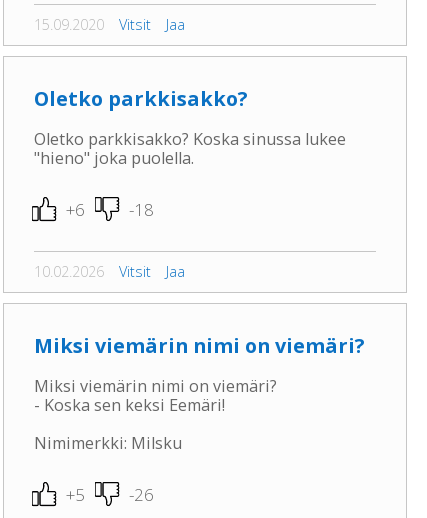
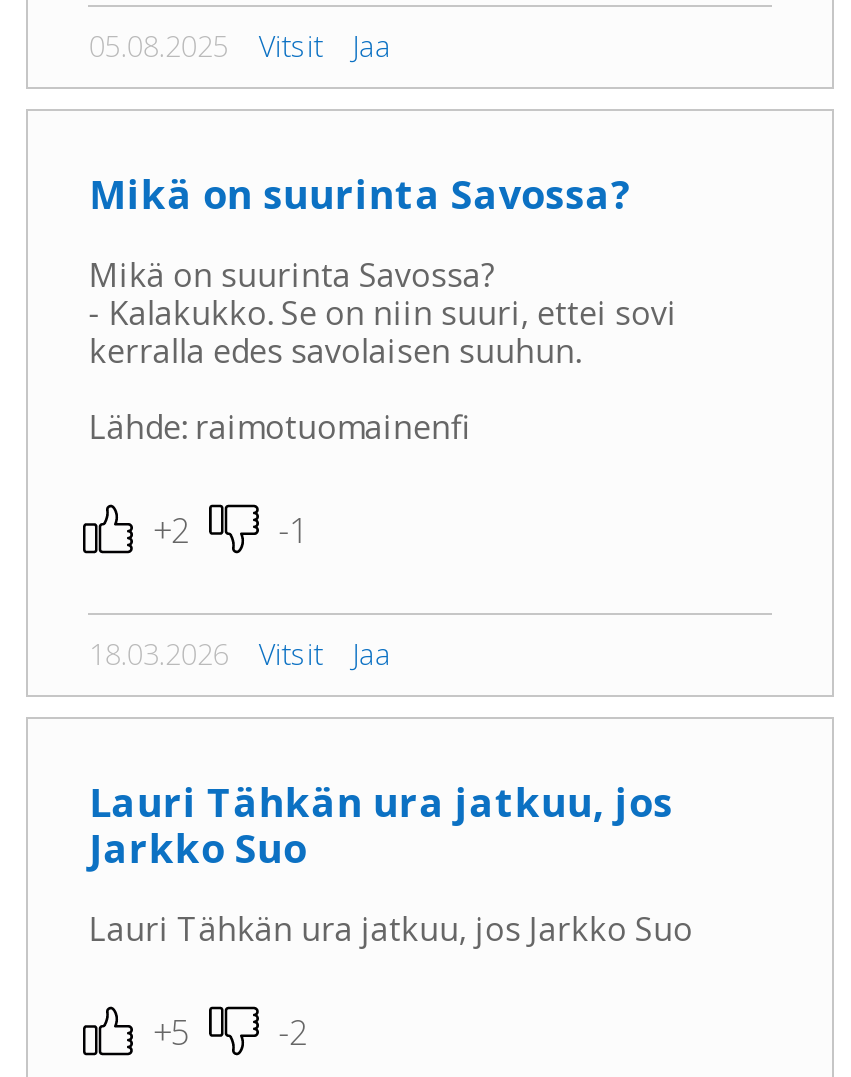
[34,15,185,34] 15.09.2020 Vitsit Jaa -> [89,26,391,64] 05.08.2025 Vitsit Jaa
[34,85,346,281] Oletko parkkisakko? | Oletko parkkisakko? Koska sinussa lukee | "hieno" joka puolella. | +6 | -18 | 10.02.2026 -> [89,166,677,672] Mikä on suurinta Savossa? | Mikä on suurinta Savossa? | - Kalakukko. Se on niin suuri, ettei sovi | kerralla edes savolaisen suuhun. | Lähde: raimotuomainenfi | +2 | -1 | 18.03.2026
moved [119,262,185,281] -> [259,634,391,672]: Vitsit | Jaa
[34,332,365,454] Miksi viemärin nimi on viemäri? | Miksi viemärin nimi on viemäri? | - Koska sen keksi Eemäri! | Nimimerkki: Milsku -> [89,774,693,950] Lauri Tähkän ura jatkuu, jos | Jarkko Suo | Lauri Tähkän ura jatkuu, jos Jarkko Suo
[66,483,154,506] +5 -26 -> [153,1008,309,1054] +5 -2

